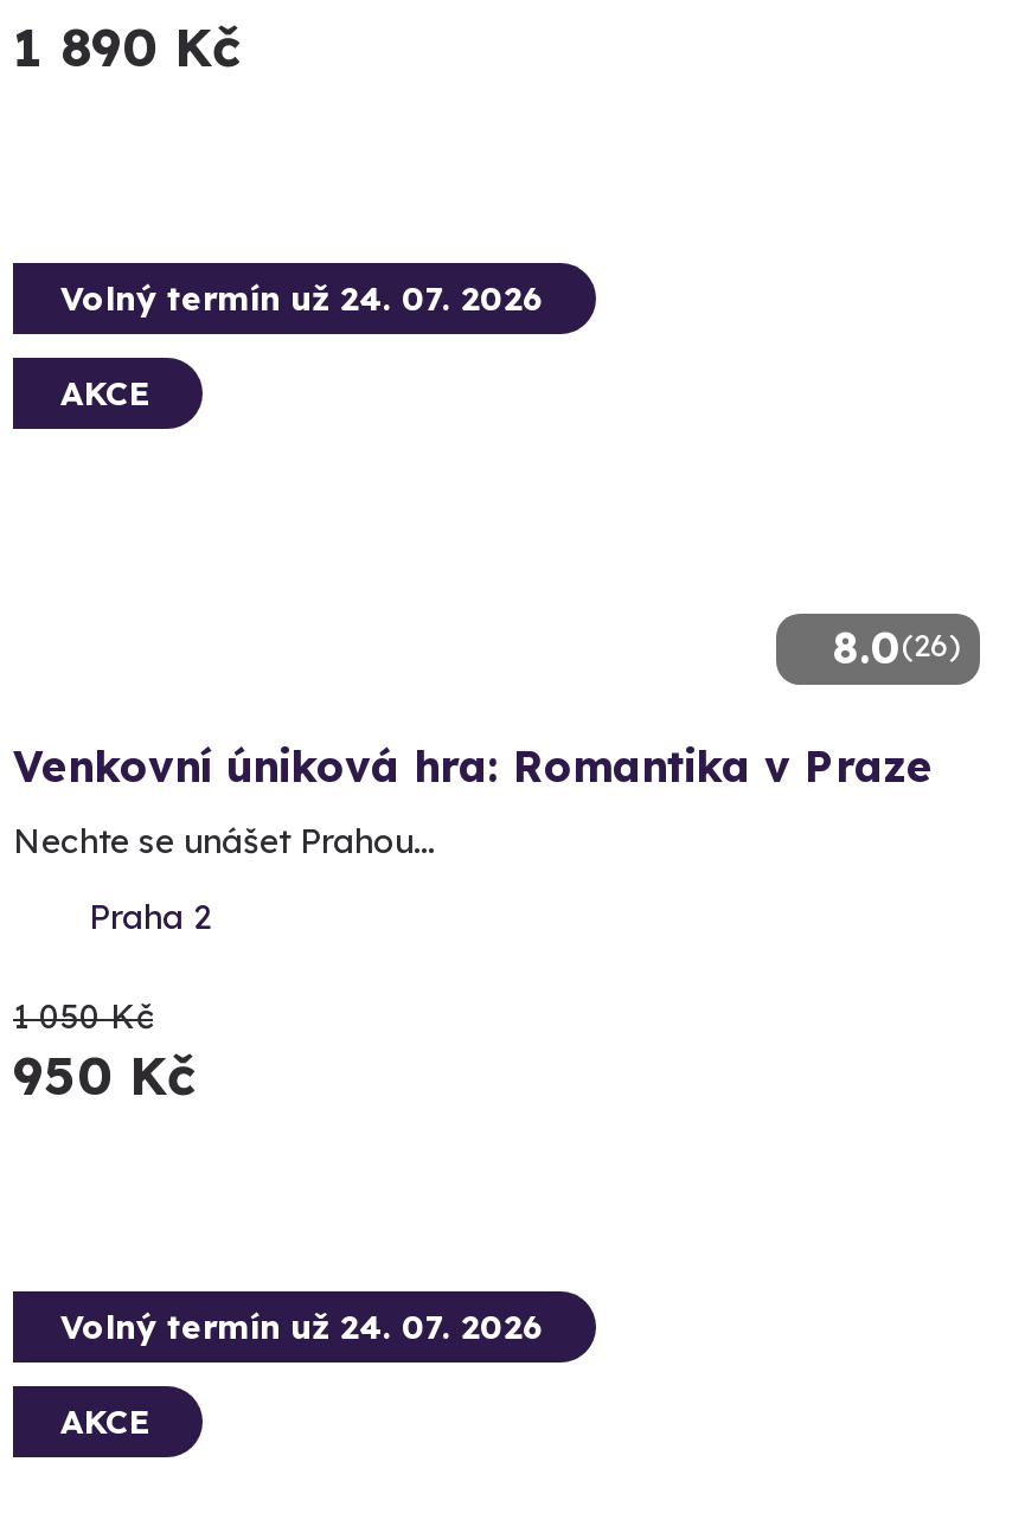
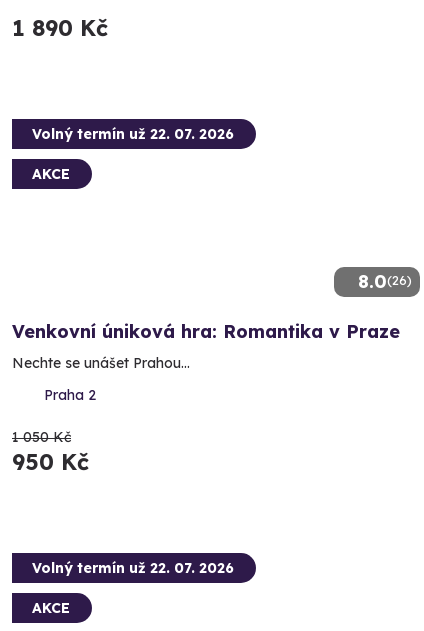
[60,277,544,320] Volný termín už 24. 07. 2026 -> [32,125,234,143] Volný termín už 22. 07. 2026
[60,1306,544,1349] Volný termín už 24. 07. 2026 -> [32,559,234,577] Volný termín už 22. 07. 2026

